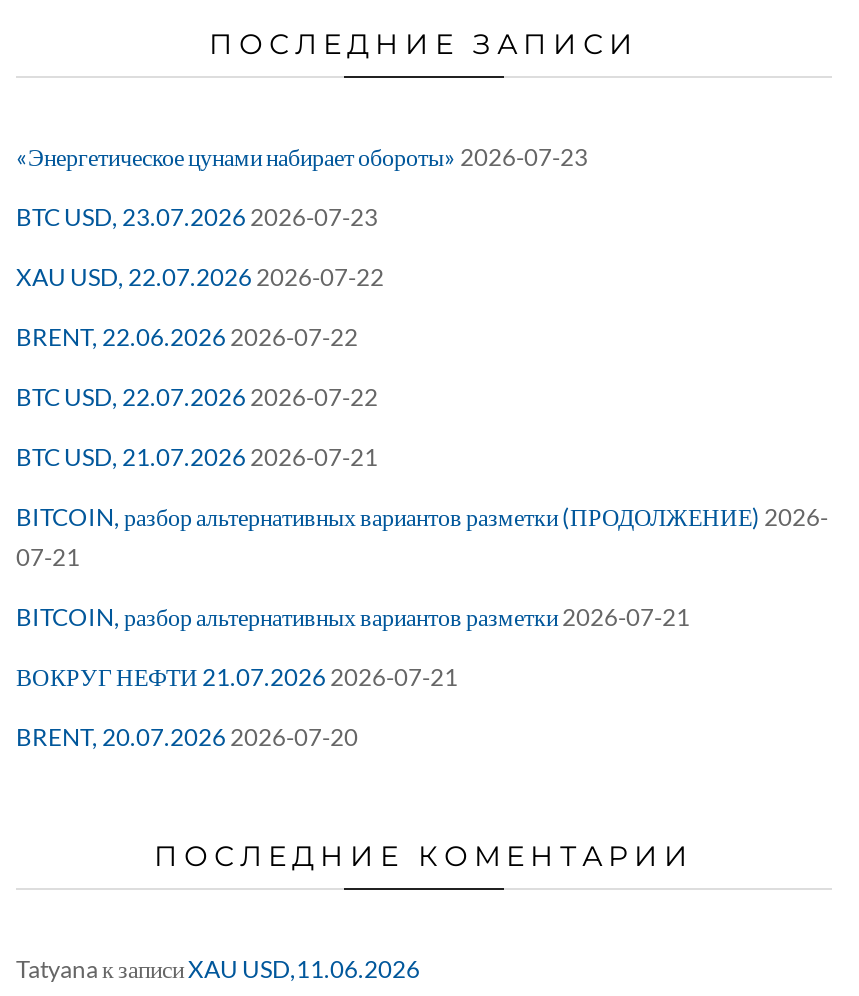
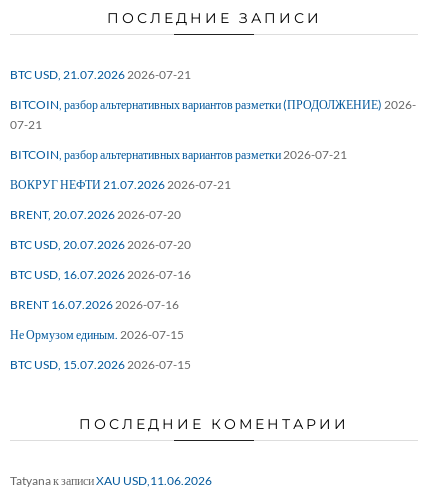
[16,142,588,412] «Энергетическое цунами набирает обороты» 2026-07-23 | BTC USD, 23.07.2026 2026-07-23 | XAU USD, 22.07.2026 2026-07-22 | BRENT, 22.06.2026 2026-07-22 | BTC USD, 22.07.2026 2026-07-22 -> none
moved [16,442,828,752] -> [10,67,416,222]: BTC USD, 21.07.2026 2026-07-21 | BITCOIN, разбор альтернативных вариантов разметки (ПРОДОЛЖЕНИЕ) 2026- | 07-21 | BITCOIN, разбор альтернативных вариантов разметки 2026-07-21 | ВОКРУГ НЕФТИ 21.07.2026 2026-07-21 | BRENT, 20.07.2026 2026-07-20
none -> [10,237,191,372] BTC USD, 20.07.2026 2026-07-20 | BTC USD, 16.07.2026 2026-07-16 | BRENT 16.07.2026 2026-07-16 | Не Ормузом единым. 2026-07-15 | BTC USD, 15.07.2026 2026-07-15

